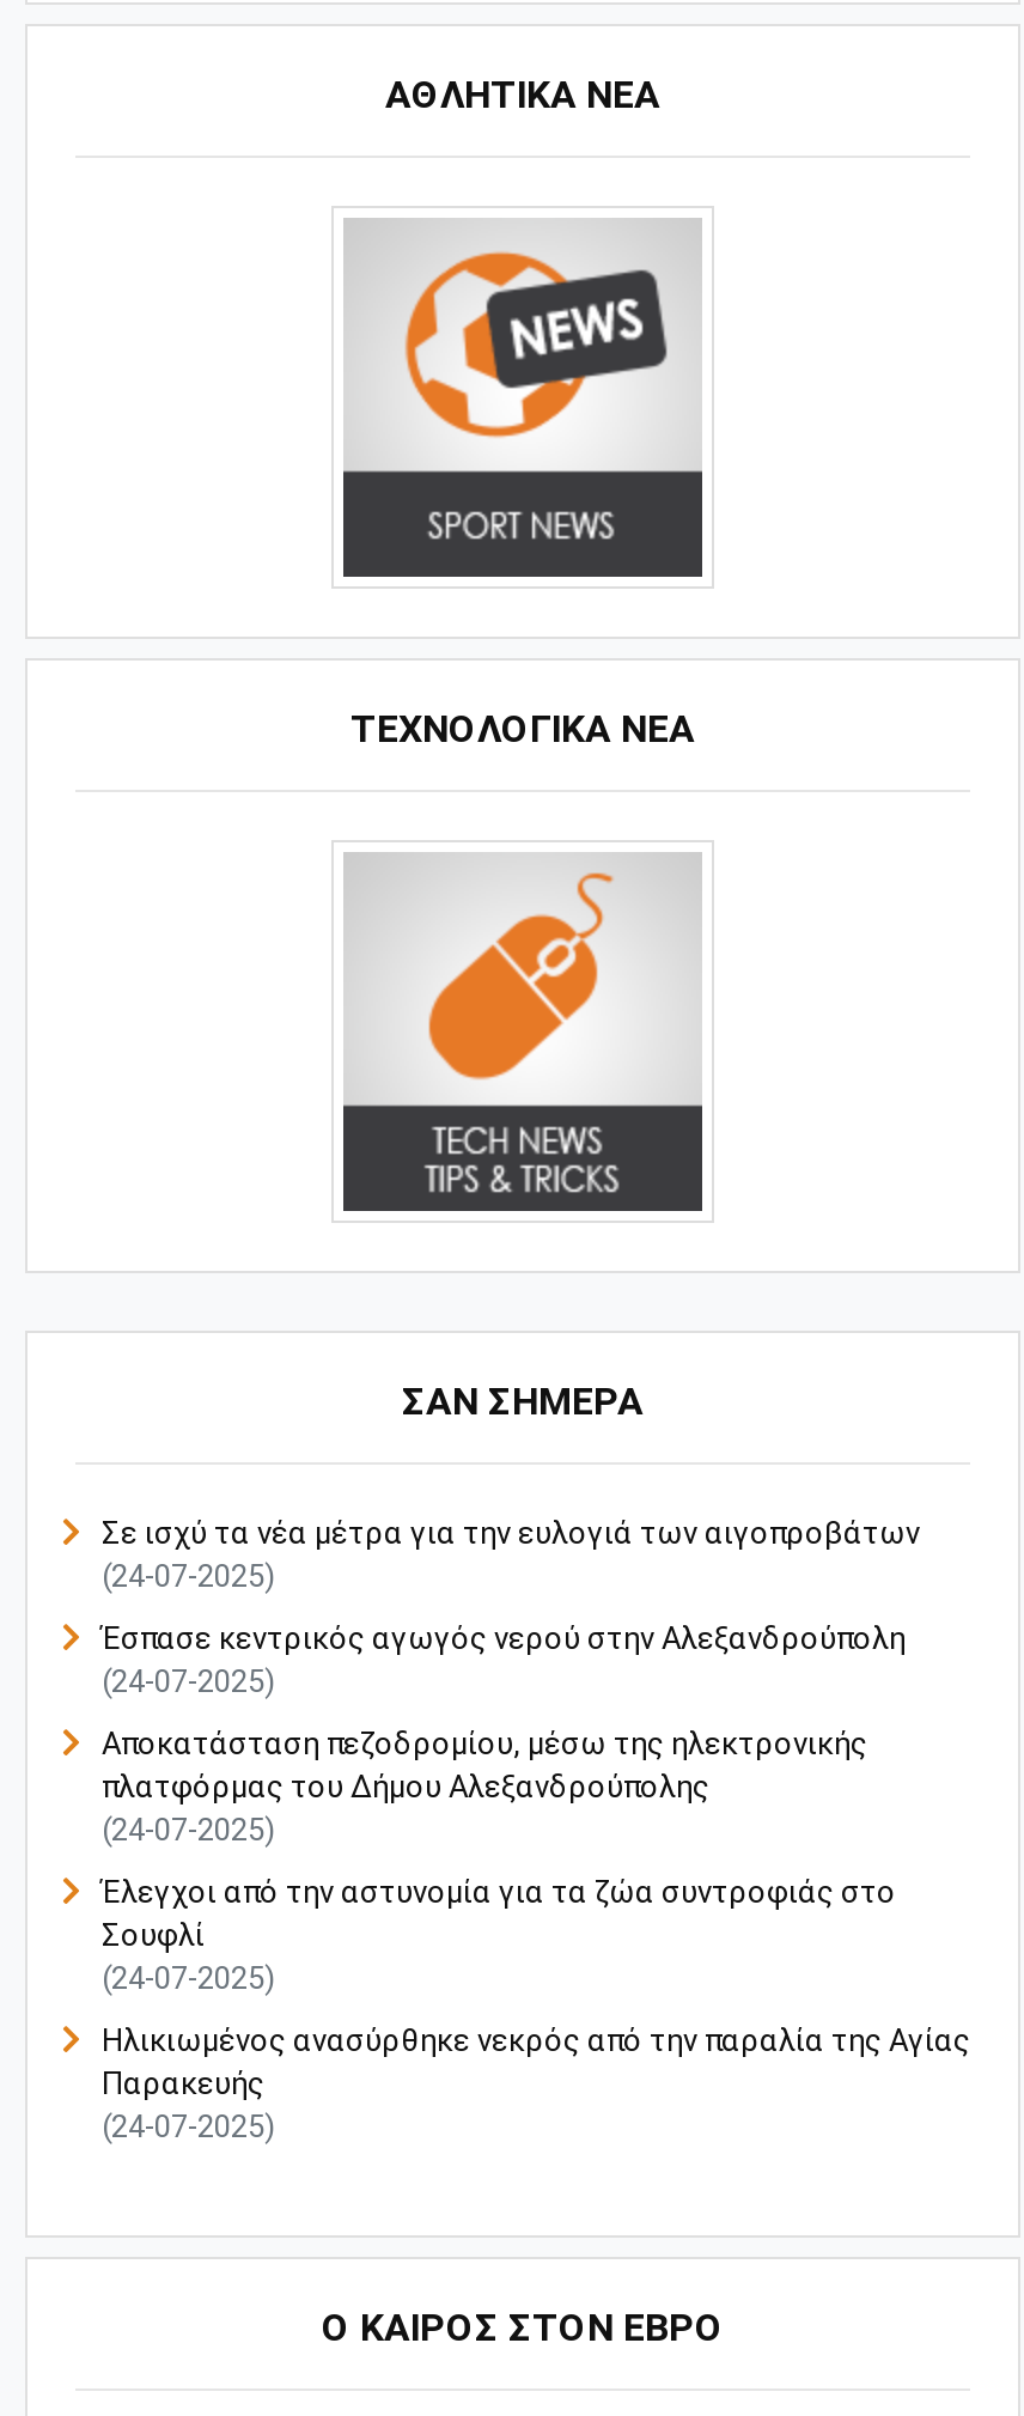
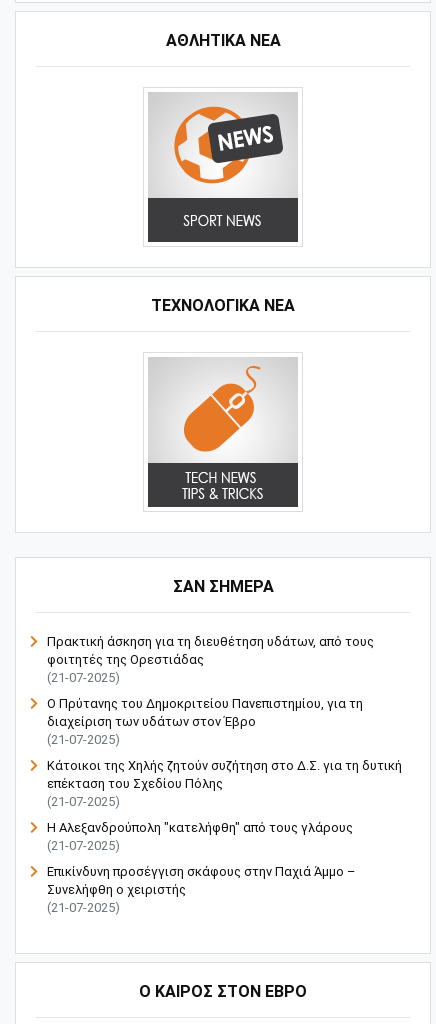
[102,1515,920,1594] Σε ισχύ τα νέα μέτρα για την ευλογιά των αιγοπροβάτων | (24-07-2025) -> [47,634,374,685] Πρακτική άσκηση για τη διευθέτηση υδάτων, από τους | φοιτητές της Ορεστιάδας | (21-07-2025)
[102,1621,906,1700] Έσπασε κεντρικός αγωγός νερού στην Αλεξανδρούπολη | (24-07-2025) -> [47,696,363,747] Ο Πρύτανης του Δημοκριτείου Πανεπιστημίου, για τη | διαχείριση των υδάτων στον Έβρο | (21-07-2025)
[102,1726,867,1848] Αποκατάσταση πεζοδρομίου, μέσω της ηλεκτρονικής | πλατφόρμας του Δήμου Αλεξανδρούπολης | (24-07-2025) -> [47,758,402,809] Κάτοικοι της Χηλής ζητούν συζήτηση στο Δ.Σ. για τη δυτική | επέκταση του Σχεδίου Πόλης | (21-07-2025)
[102,1874,896,1996] Έλεγχοι από την αστυνομία για τα ζώα συντροφιάς στο | Σουφλί | (24-07-2025) -> [47,820,353,853] Η Αλεξανδρούπολη "κατελήφθη" από τους γλάρους | (21-07-2025)
[102,2023,970,2145] Ηλικιωμένος ανασύρθηκε νεκρός από την παραλία της Αγίας | Παρακευής | (24-07-2025) -> [47,864,355,915] Επικίνδυνη προσέγγιση σκάφους στην Παχιά Άμμο – | Συνελήφθη ο χειριστής | (21-07-2025)

